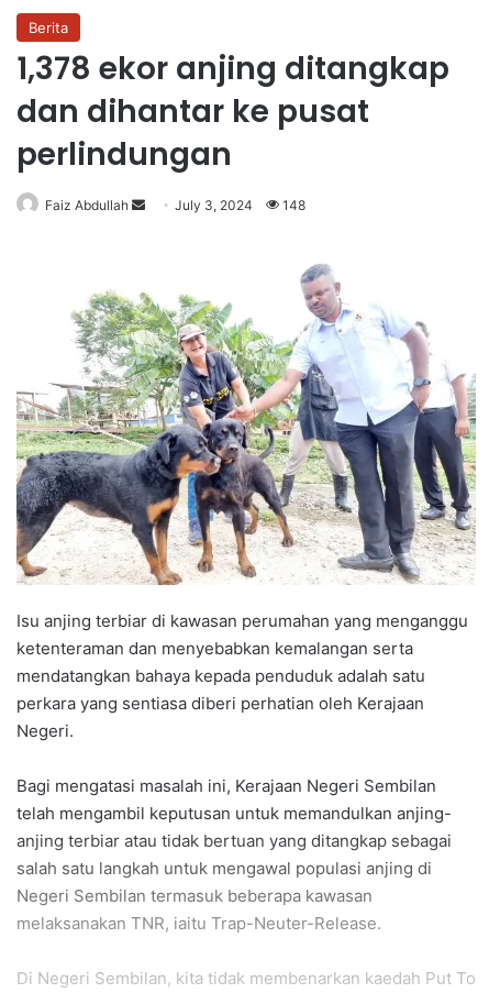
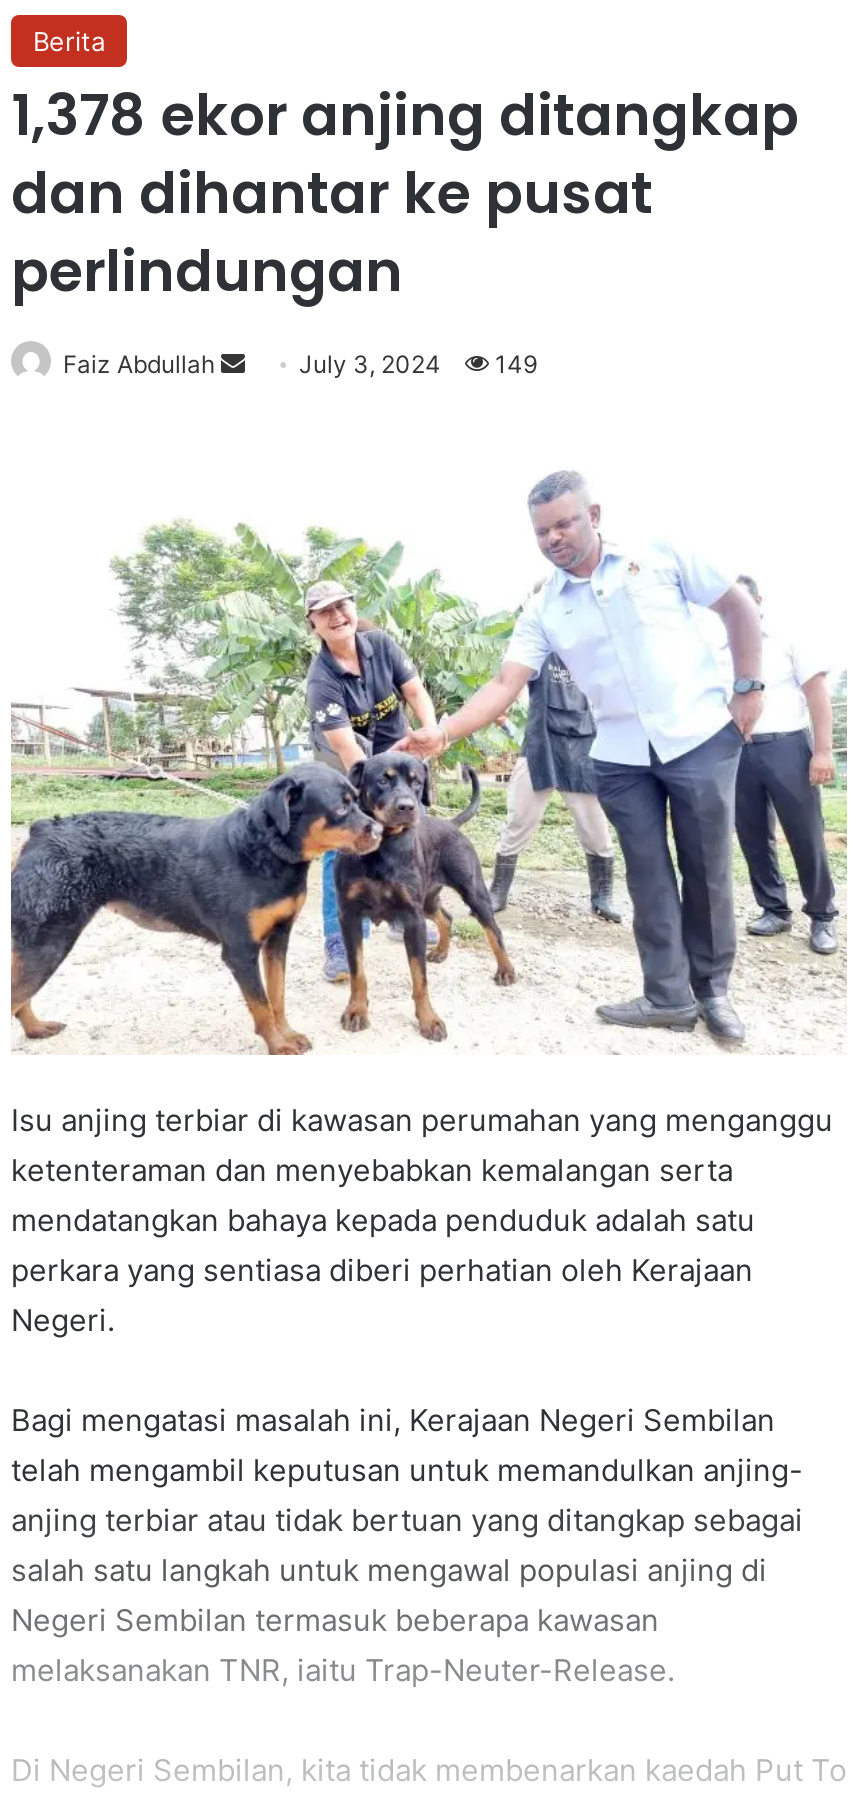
[279,197,305,213] 148 -> [489,349,537,379] 149

